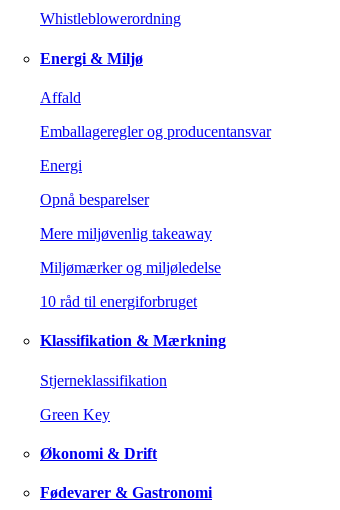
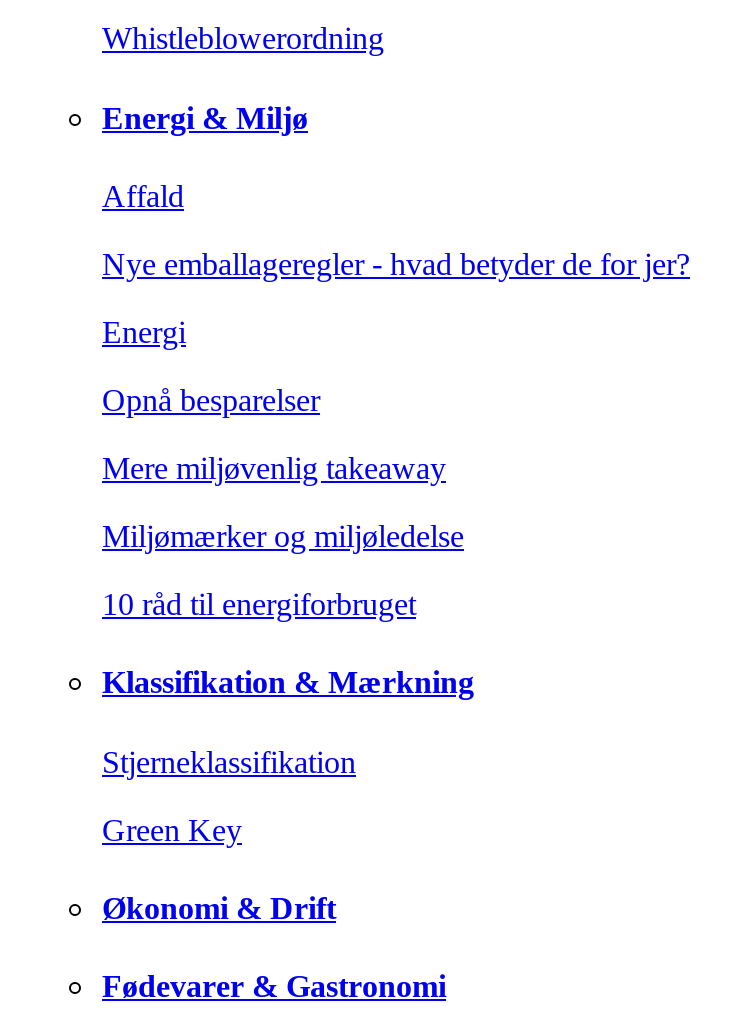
[40,123,271,140] Emballageregler og producentansvar -> [102,247,690,281] Nye emballageregler - hvad betyder de for jer?

